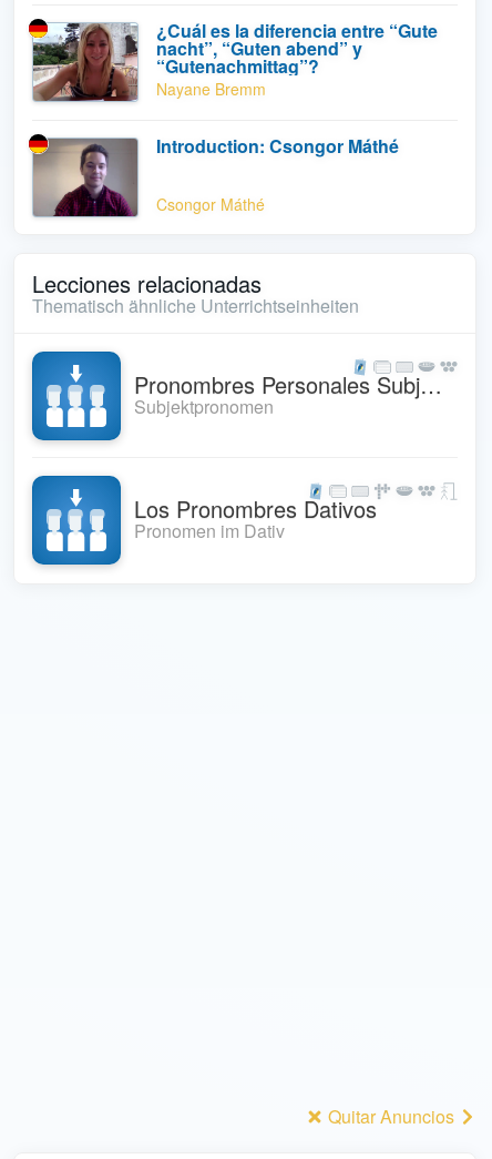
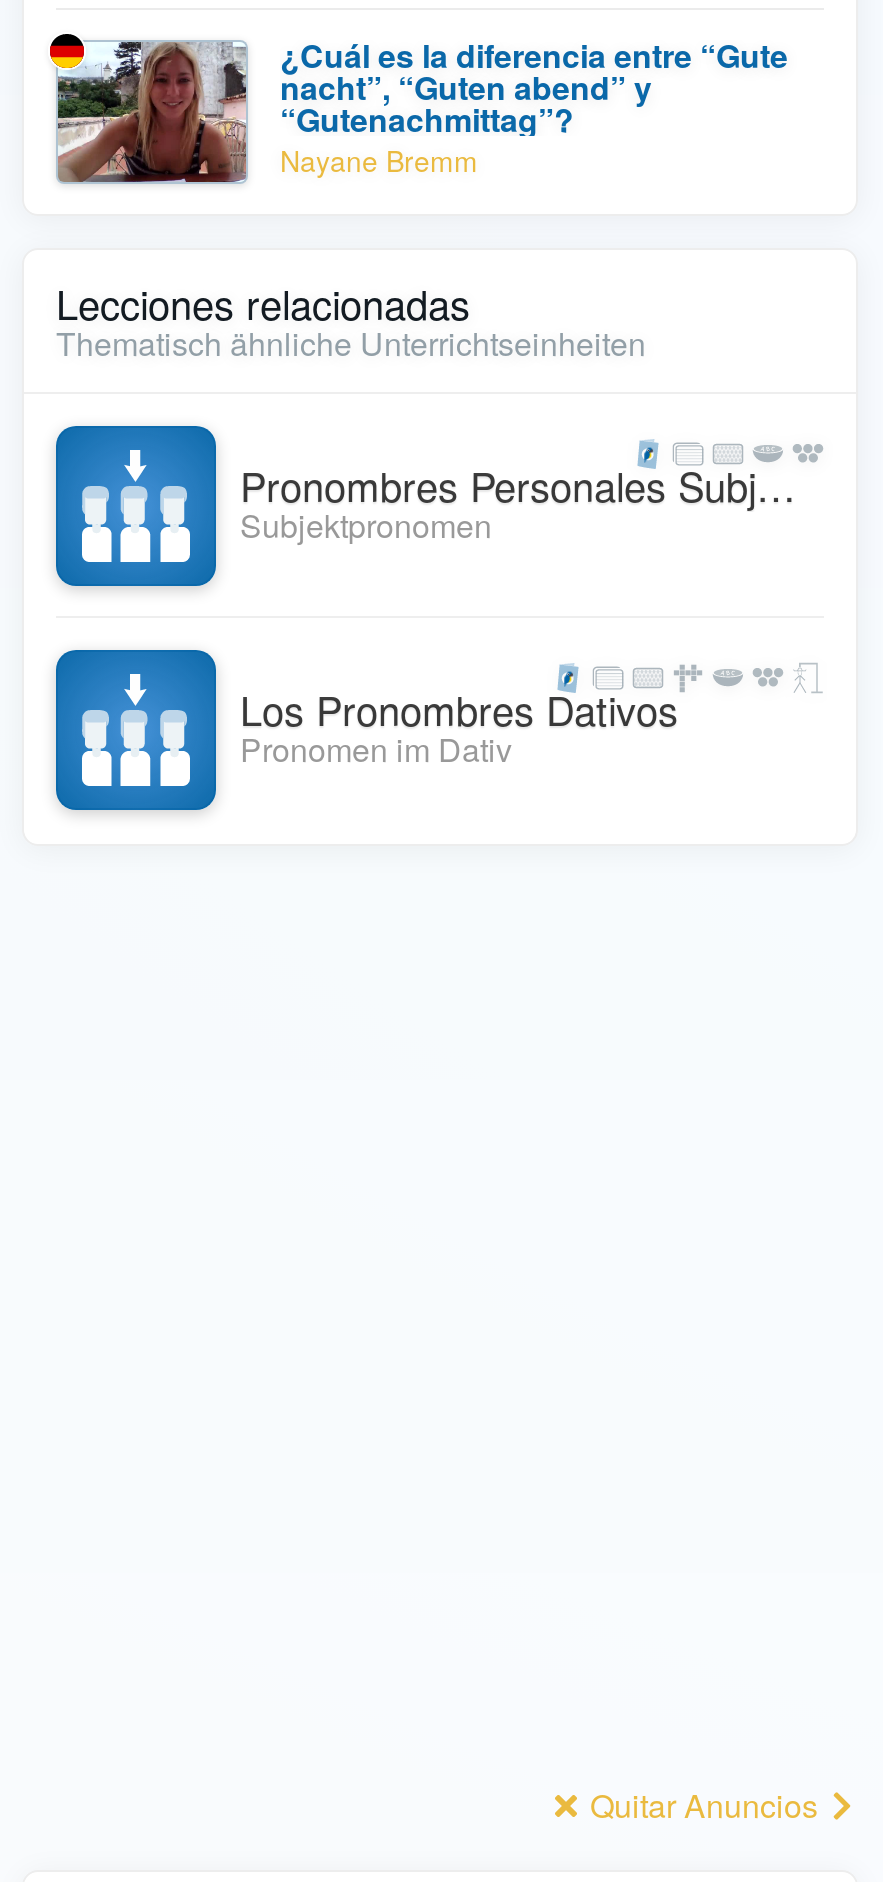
[32,133,399,217] [image] | Introduction: Csongor Máthé | Csongor Máthé -> none

